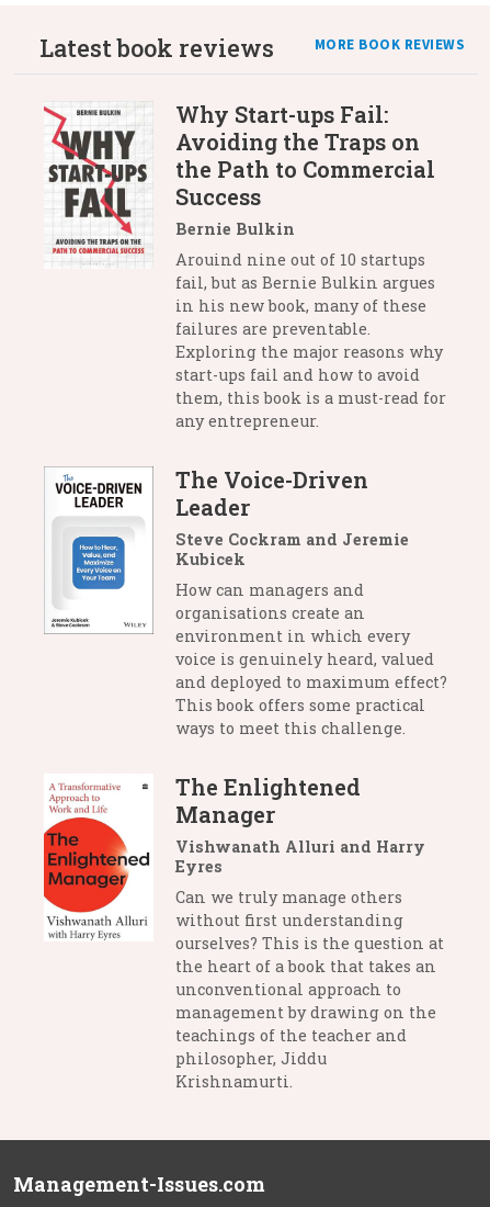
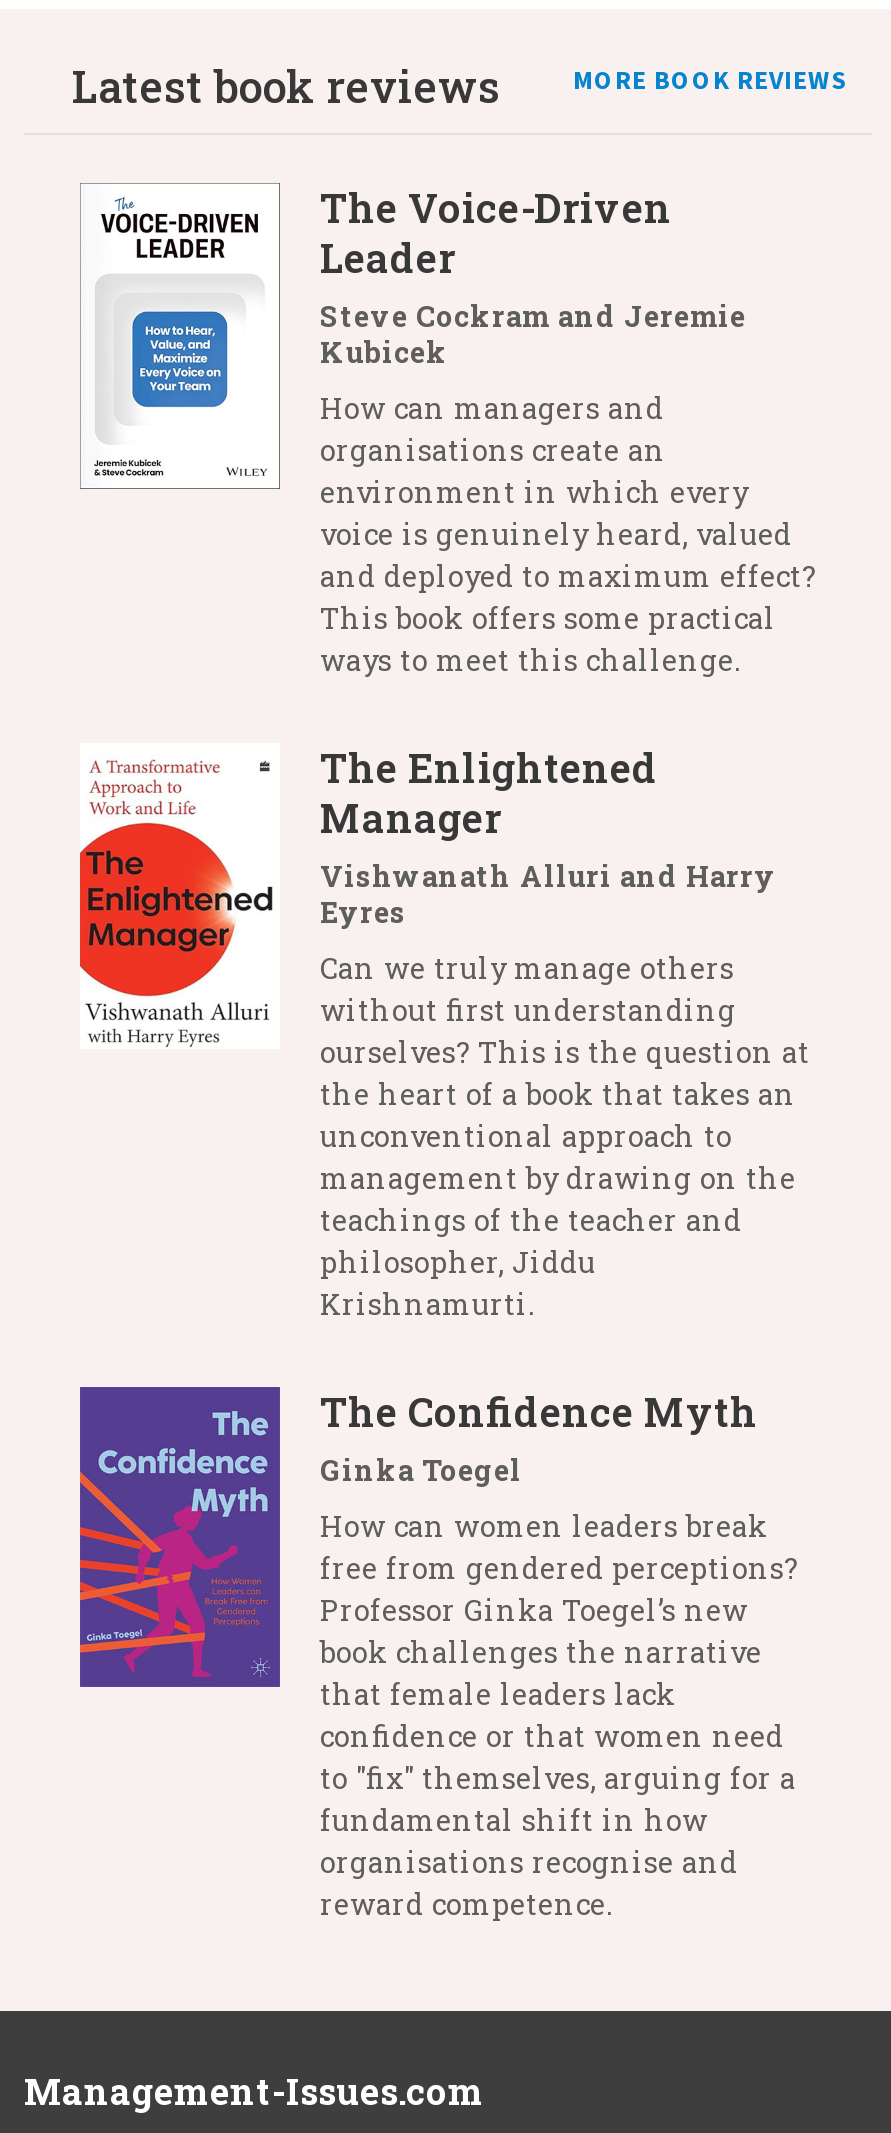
[43,100,446,432] [image] | Why Start-ups Fail: | Avoiding the Traps on | the Path to Commercial | Success | Bernie Bulkin | Arouind nine out of 10 startups | fail, but as Bernie Bulkin argues | in his new book, many of these | failures are preventable. | Exploring the major reasons why | start-ups fail and how to avoid | them, this book is a must-read for | any entrepreneur. -> none
moved [56,466,447,1092] -> [102,182,816,1324]: [image] | The Voice-Driven | Leader | ... | philosopher, Jiddu | Krishnamurti.
none -> [78,1385,798,1924] [image] | The Confidence Myth | Ginka Toegel | How can women leaders break | free from gendered perceptions? | Professor Ginka Toegel’s new | book challenges the narrative | that female leaders lack | confidence or that women need | to "fix" themselves, arguing for a | fundamental shift in how | organisations recognise and | reward competence.

